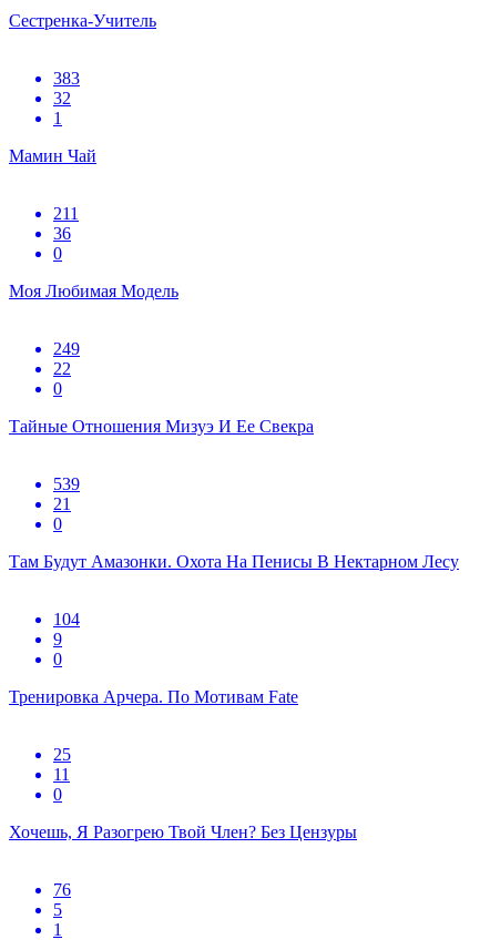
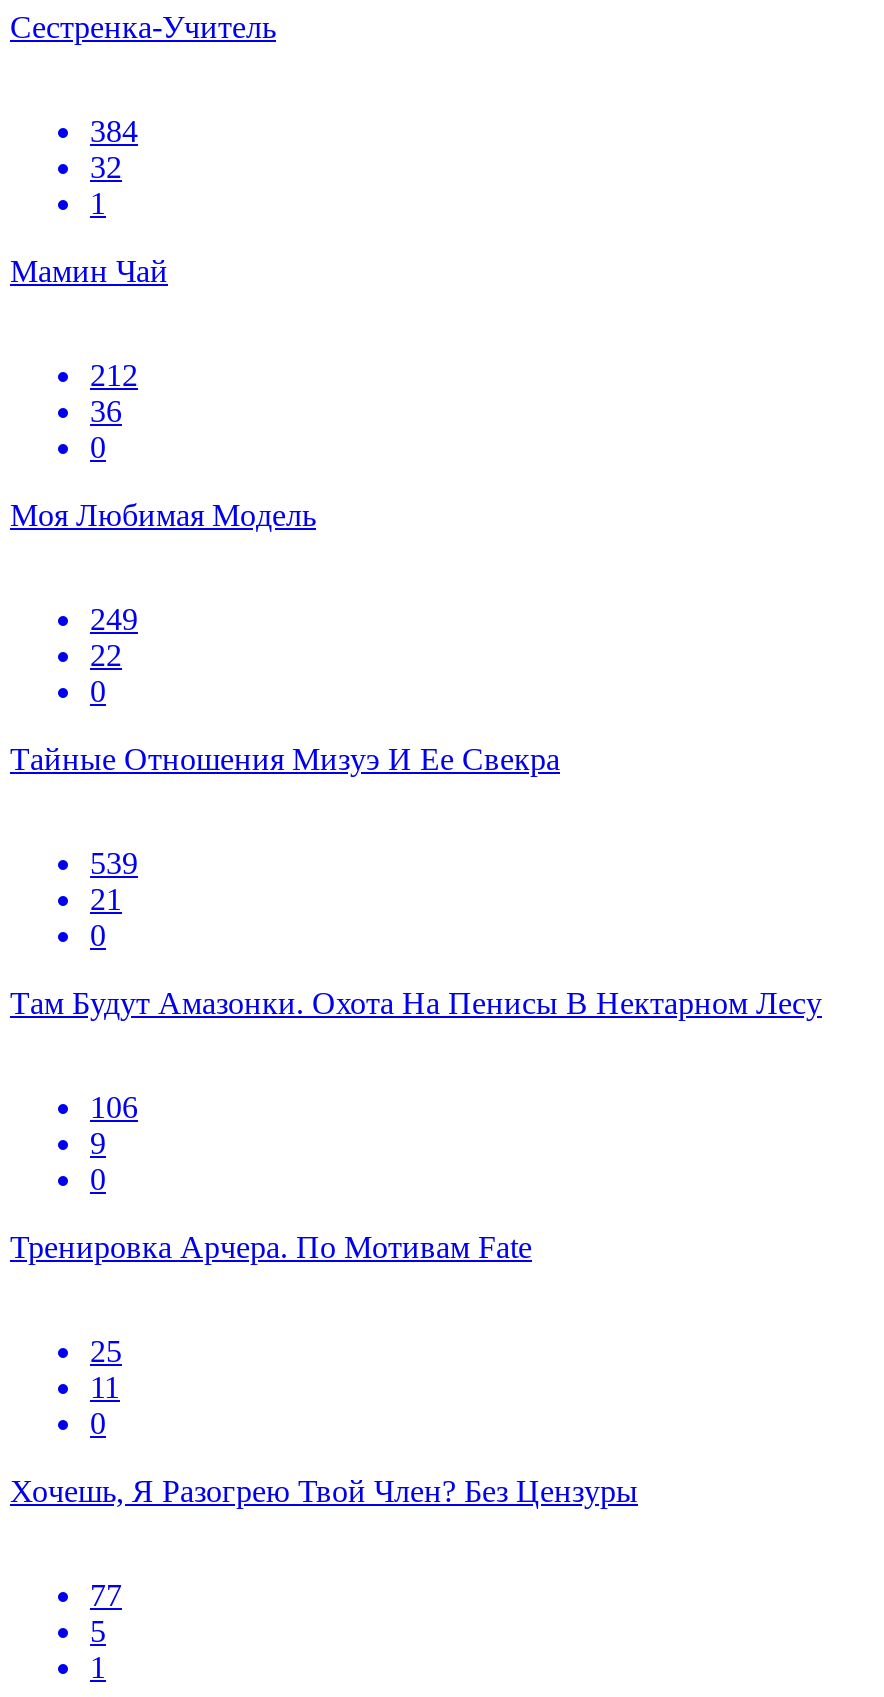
[53,69,80,87] 383 -> [90,114,138,148] 384
[53,204,79,223] 211 -> [90,358,138,392] 212
[53,609,80,628] 104 -> [90,1090,138,1124] 106
[53,880,71,899] 76 -> [90,1578,122,1612] 77

